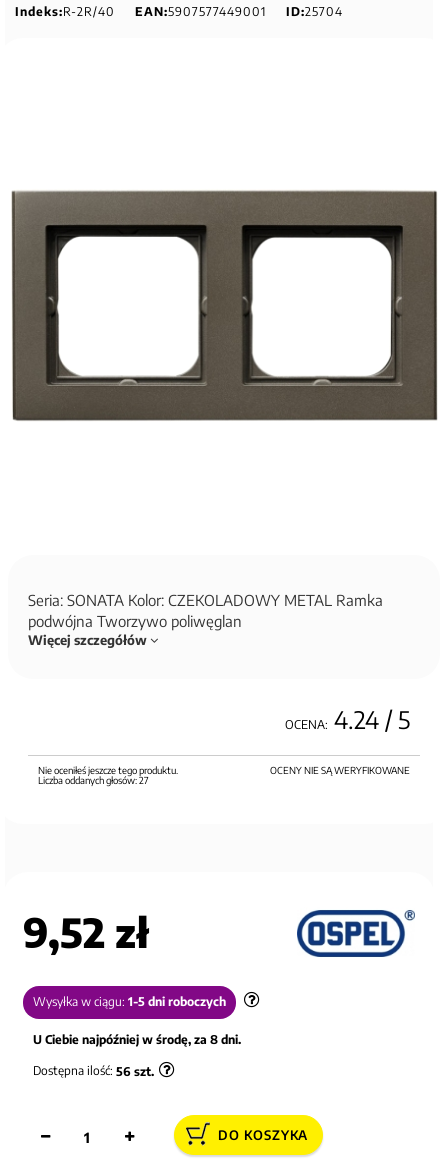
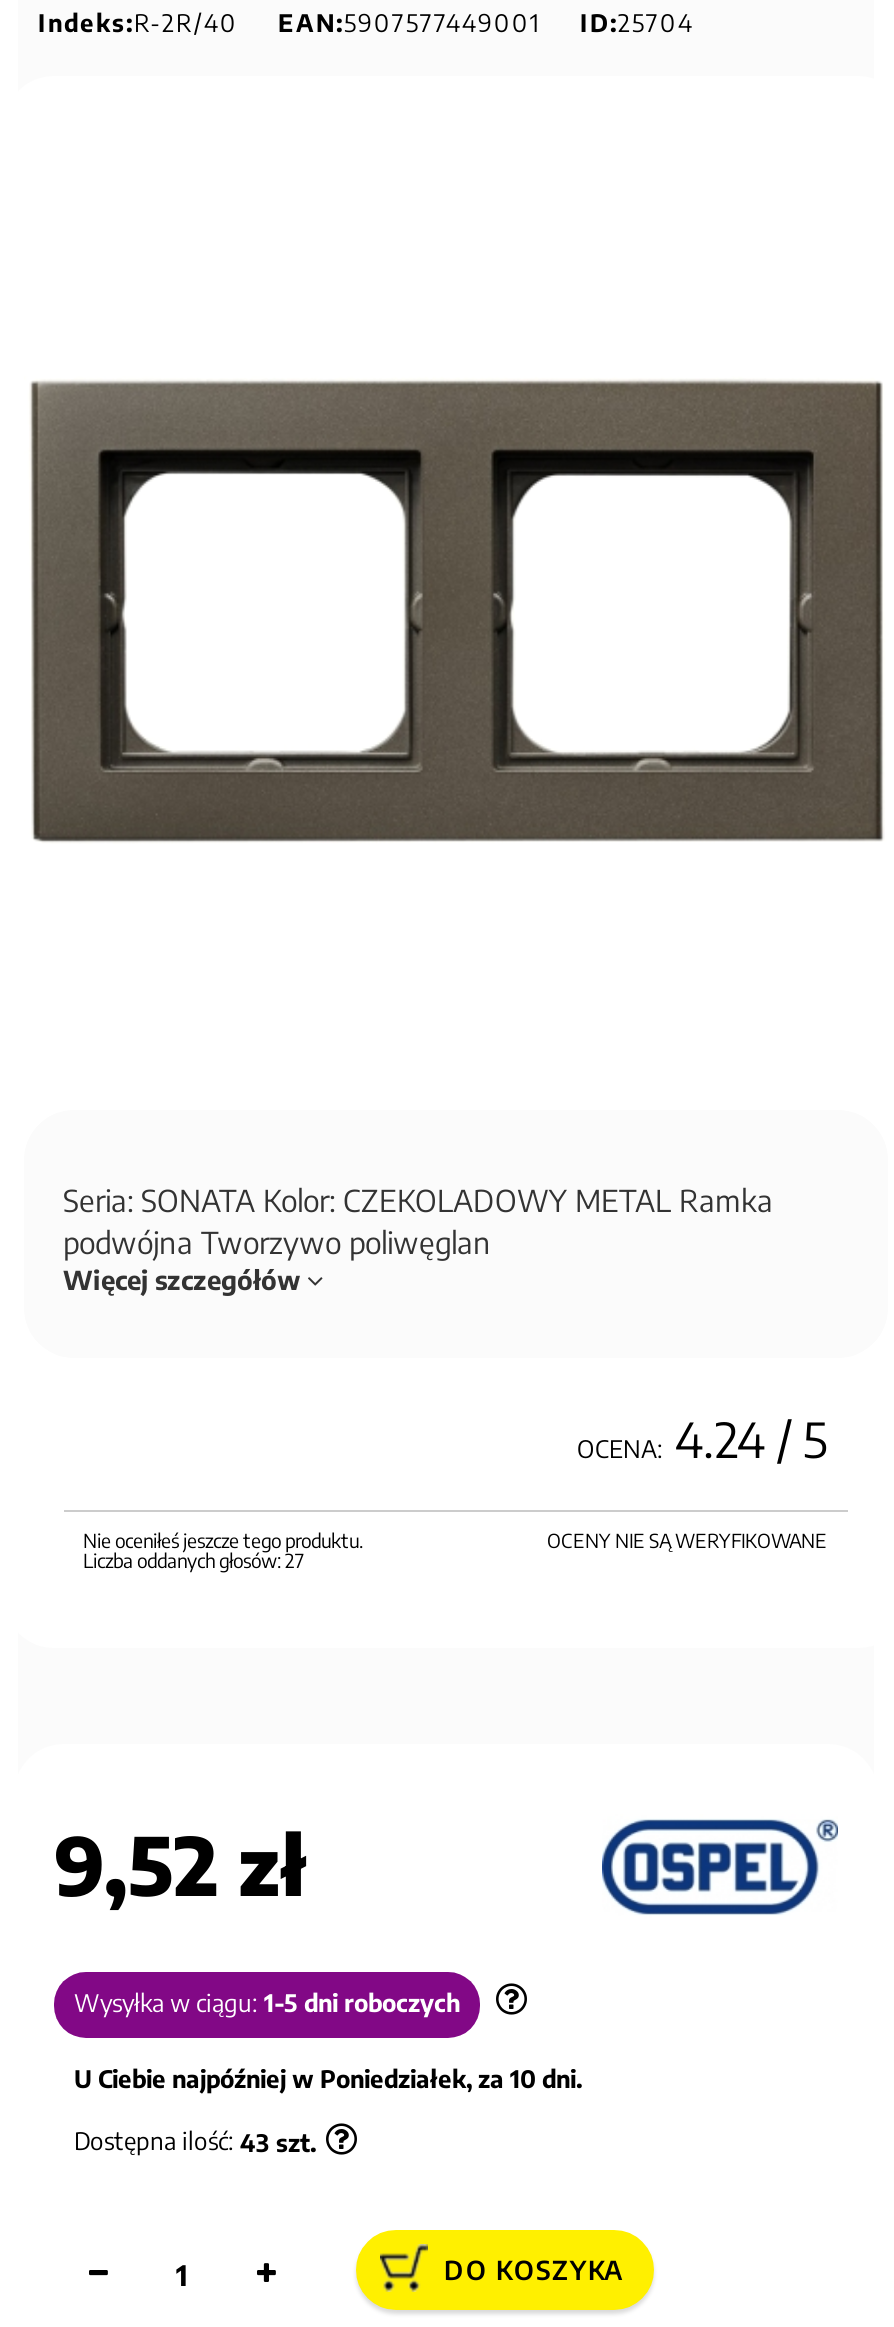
[33,1032,241,1047] U Ciebie najpóźniej w środę, za 8 dni. -> [74,2063,582,2093] U Ciebie najpóźniej w Poniedziałek, za 10 dni.
[33,1063,154,1079] Dostępna ilość: 56 szt. -> [74,2127,316,2157] Dostępna ilość: 43 szt.

